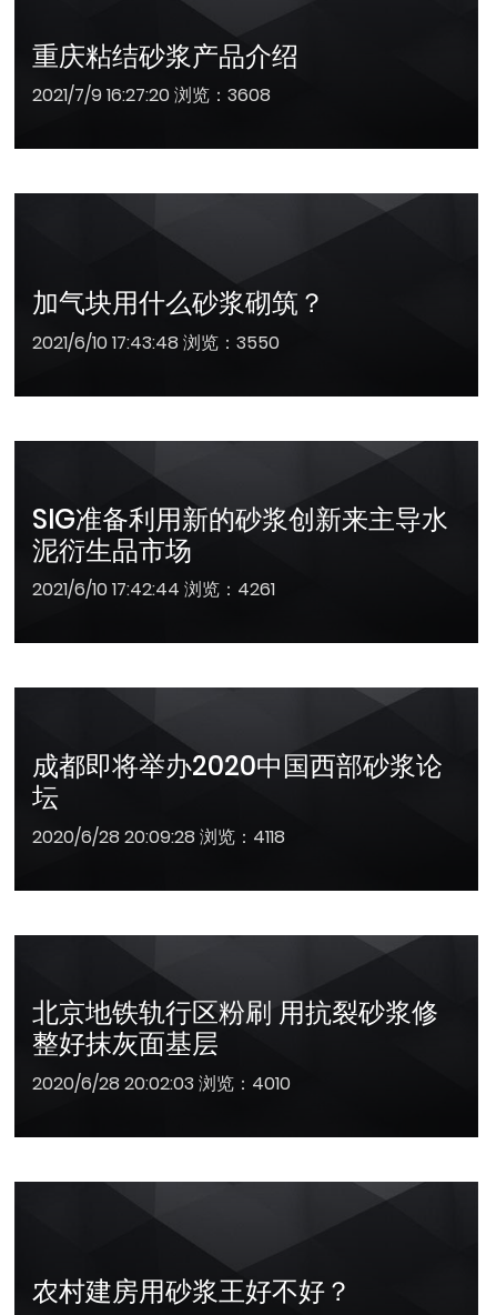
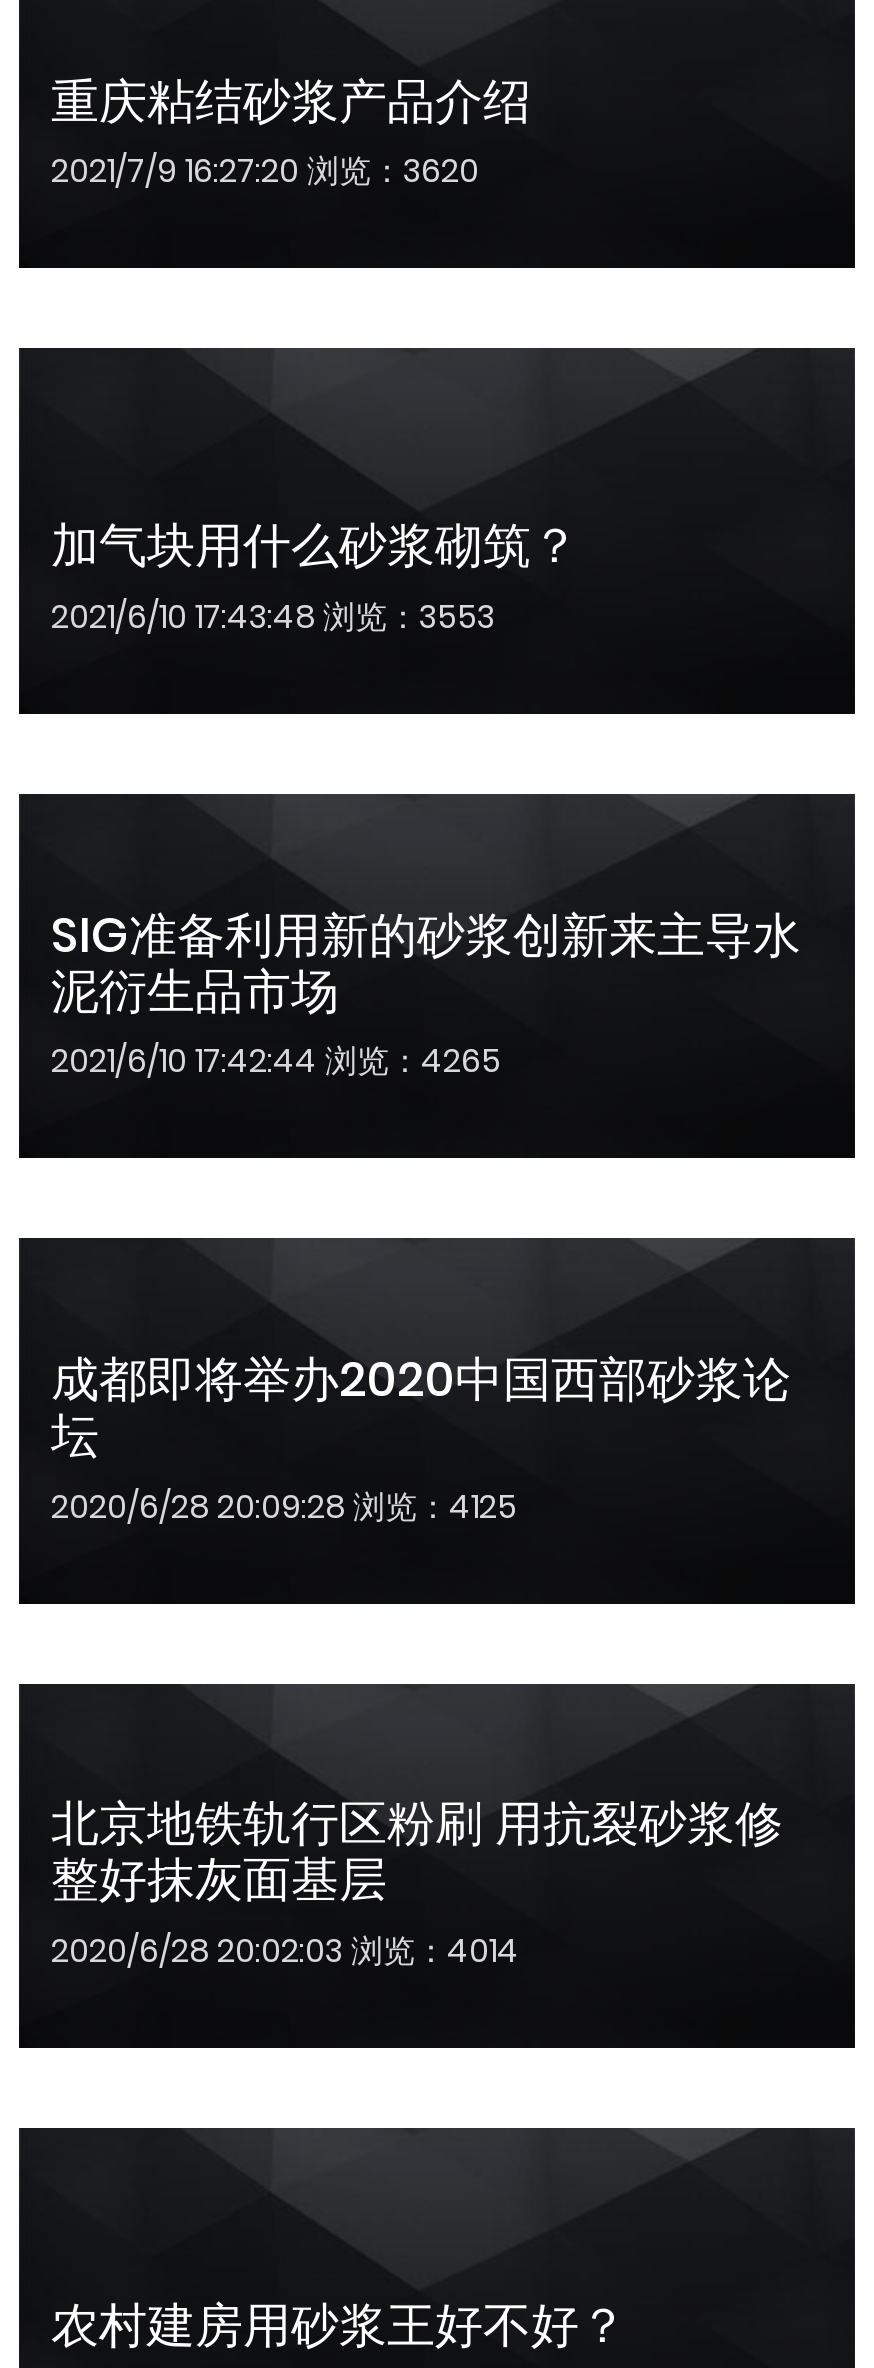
[32,83,271,108] 2021/7/9 16:27:20 浏览：3608 -> [51,149,479,195] 2021/7/9 16:27:20 浏览：3620
[32,330,280,355] 2021/6/10 17:43:48 浏览：3550 -> [51,594,495,640] 2021/6/10 17:43:48 浏览：3553
[32,577,275,602] 2021/6/10 17:42:44 浏览：4261 -> [51,1038,501,1084] 2021/6/10 17:42:44 浏览：4265
[32,824,285,849] 2020/6/28 20:09:28 浏览：4118 -> [51,1483,517,1529] 2020/6/28 20:09:28 浏览：4125
[32,1071,291,1096] 2020/6/28 20:02:03 浏览：4010 -> [51,1928,519,1974] 2020/6/28 20:02:03 浏览：4014

